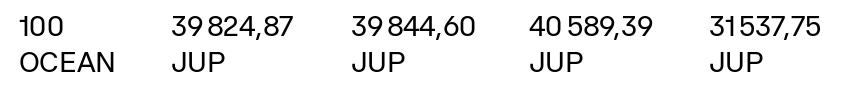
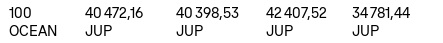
[171,7,293,43] 39 824,87 -> [85,3,143,21] 40 472,16
[351,7,477,43] 39 844,60 -> [176,3,239,21] 40 398,53
[529,7,653,43] 40 589,39 -> [266,3,327,21] 42 407,52
[709,7,821,43] 31 537,75 -> [352,3,410,21] 34 781,44

